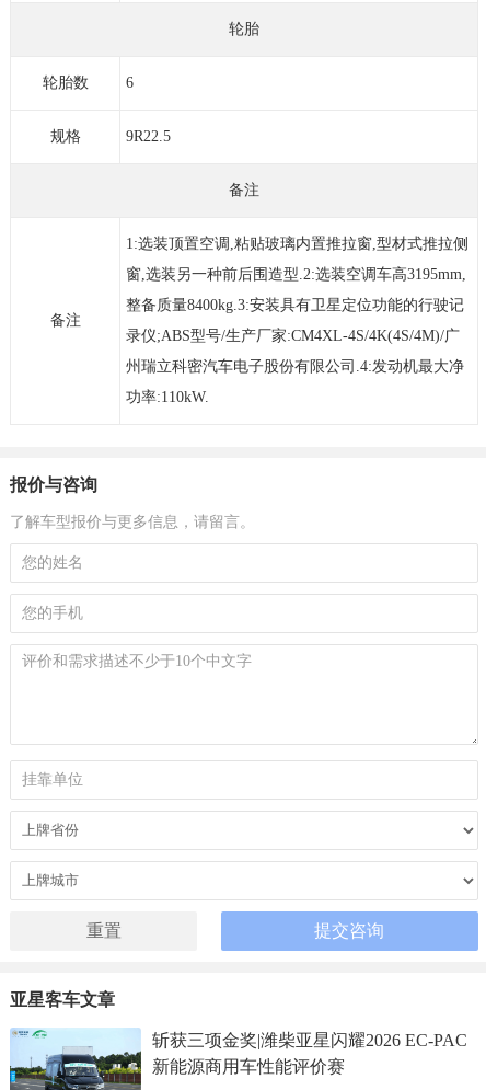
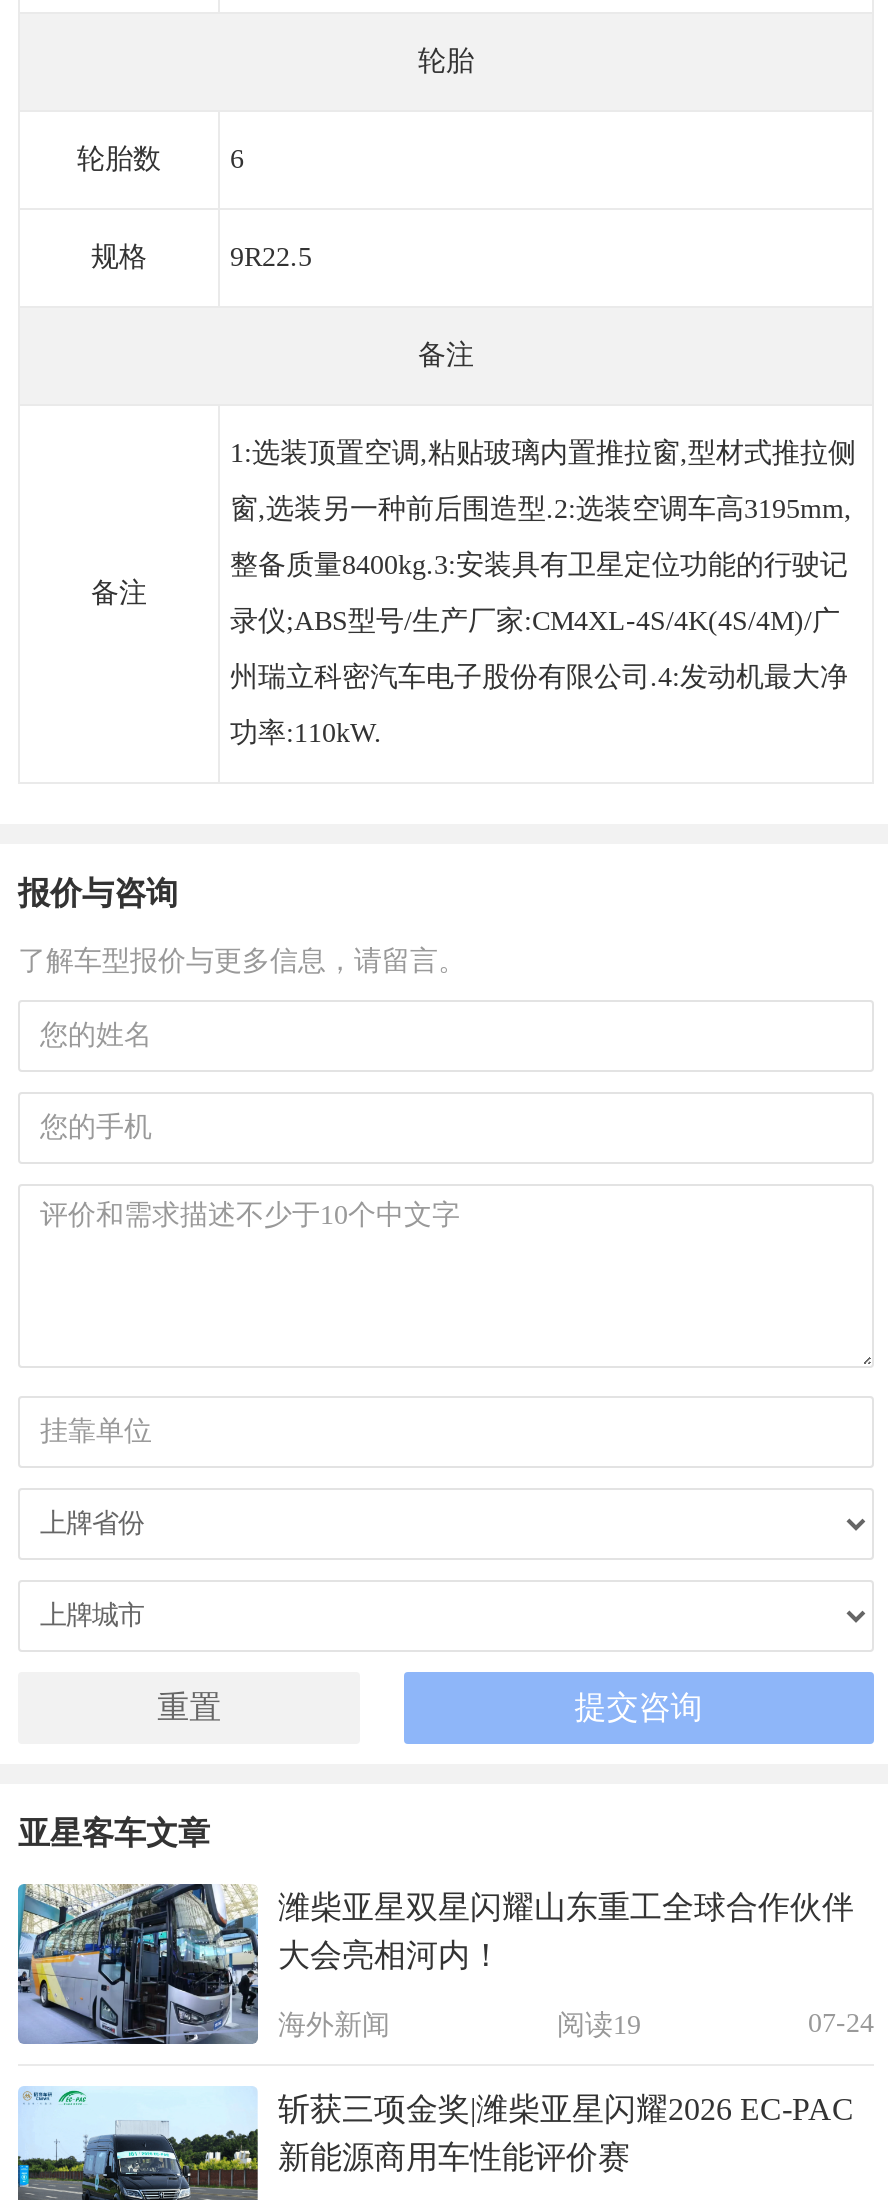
none -> [16,1882,874,2054] [image] | 潍柴亚星双星闪耀山东重工全球合作伙伴 | 大会亮相河内！ | 海外新闻 | 阅读19 | 07-24

